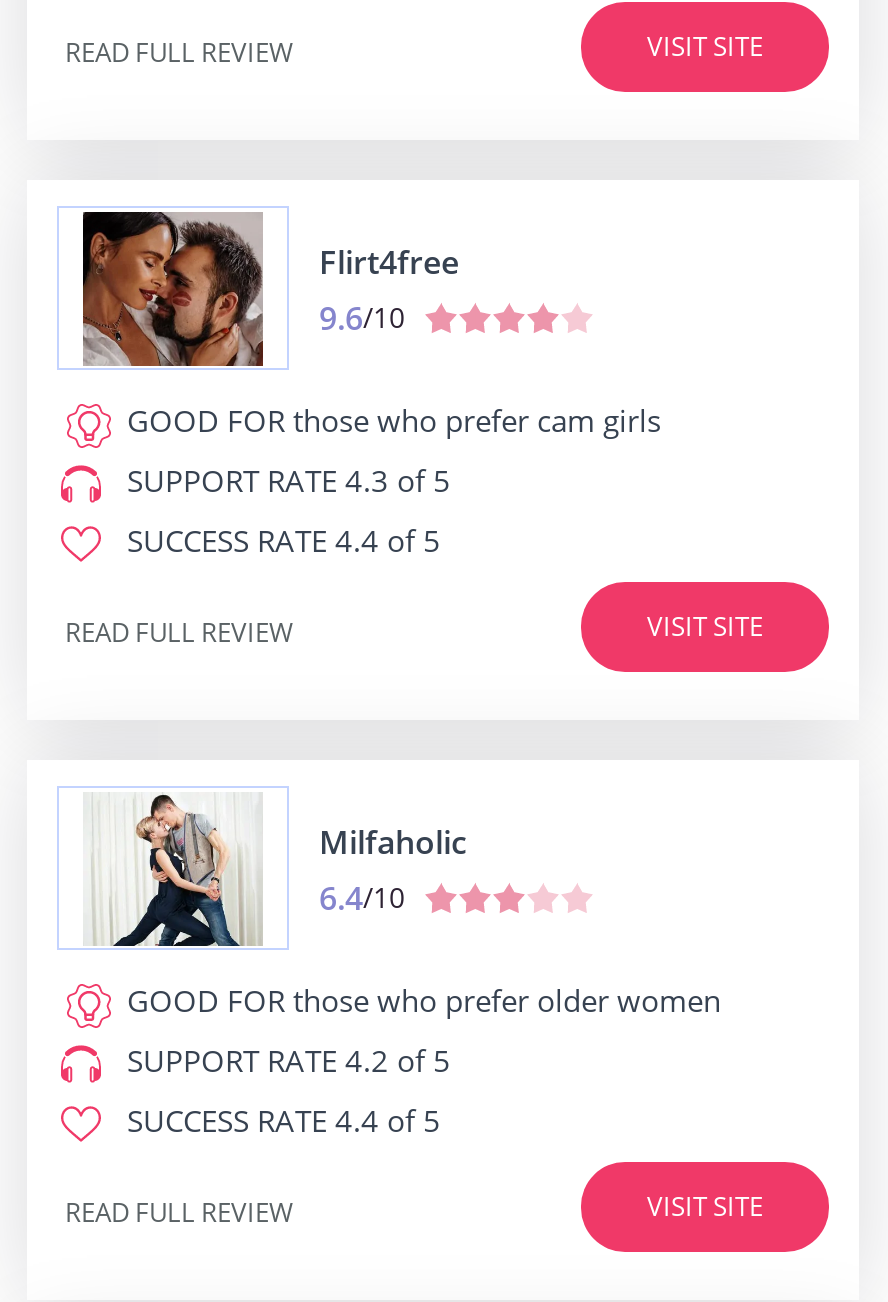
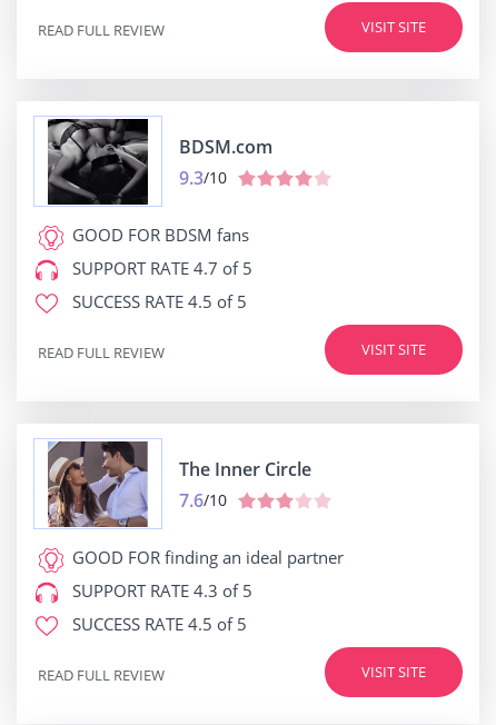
none -> [72,257,252,280] SUPPORT RATE 4.7 of 5
[81,212,661,441] [image] | GOOD FOR those who prefer cam girls -> [47,118,249,246] [image] | GOOD FOR BDSM fans
[319,240,459,340] Flirt4free | 9.6/10 -> [179,134,272,190] BDSM.com | 9.3/10
moved [127,461,451,501] -> [72,580,252,602]: SUPPORT RATE 4.3 of 5
[127,521,441,561] SUCCESS RATE 4.4 of 5 -> [72,291,247,313] SUCCESS RATE 4.5 of 5
[83,792,721,1021] [image] | GOOD FOR those who prefer older women -> [47,440,344,569] [image] | GOOD FOR finding an ideal partner
[319,820,467,920] Milfaholic | 6.4/10 -> [179,457,311,513] The Inner Circle | 7.6/10
[127,1041,451,1081] SUPPORT RATE 4.2 of 5 -> none
[127,1101,441,1141] SUCCESS RATE 4.4 of 5 -> [72,613,247,635] SUCCESS RATE 4.5 of 5

